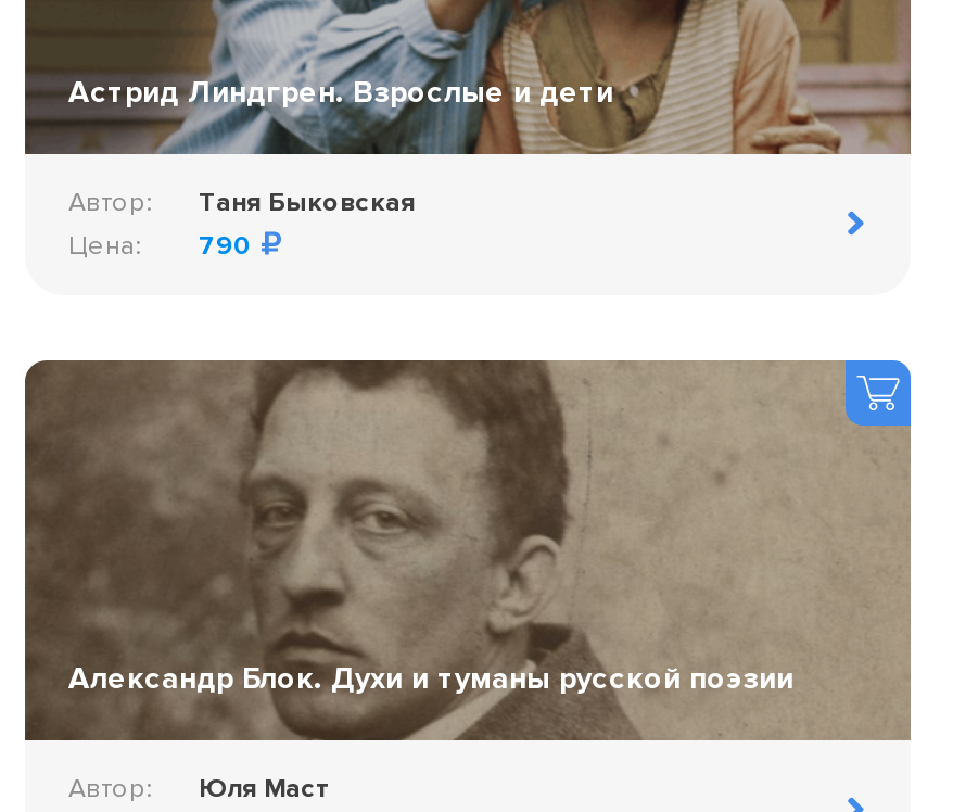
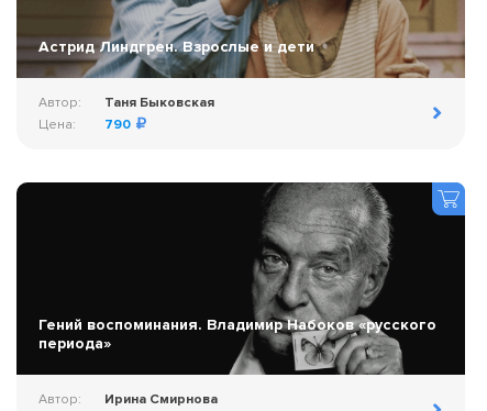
[23,358,913,743] [image] | Александр Блок. Духи и туманы русской поэзии -> [18,181,465,376] [image] | Гений воспоминания. Владимир Набоков «русского | периода»
[199,773,331,805] Юля Маст -> [104,391,218,408] Ирина Смирнова

